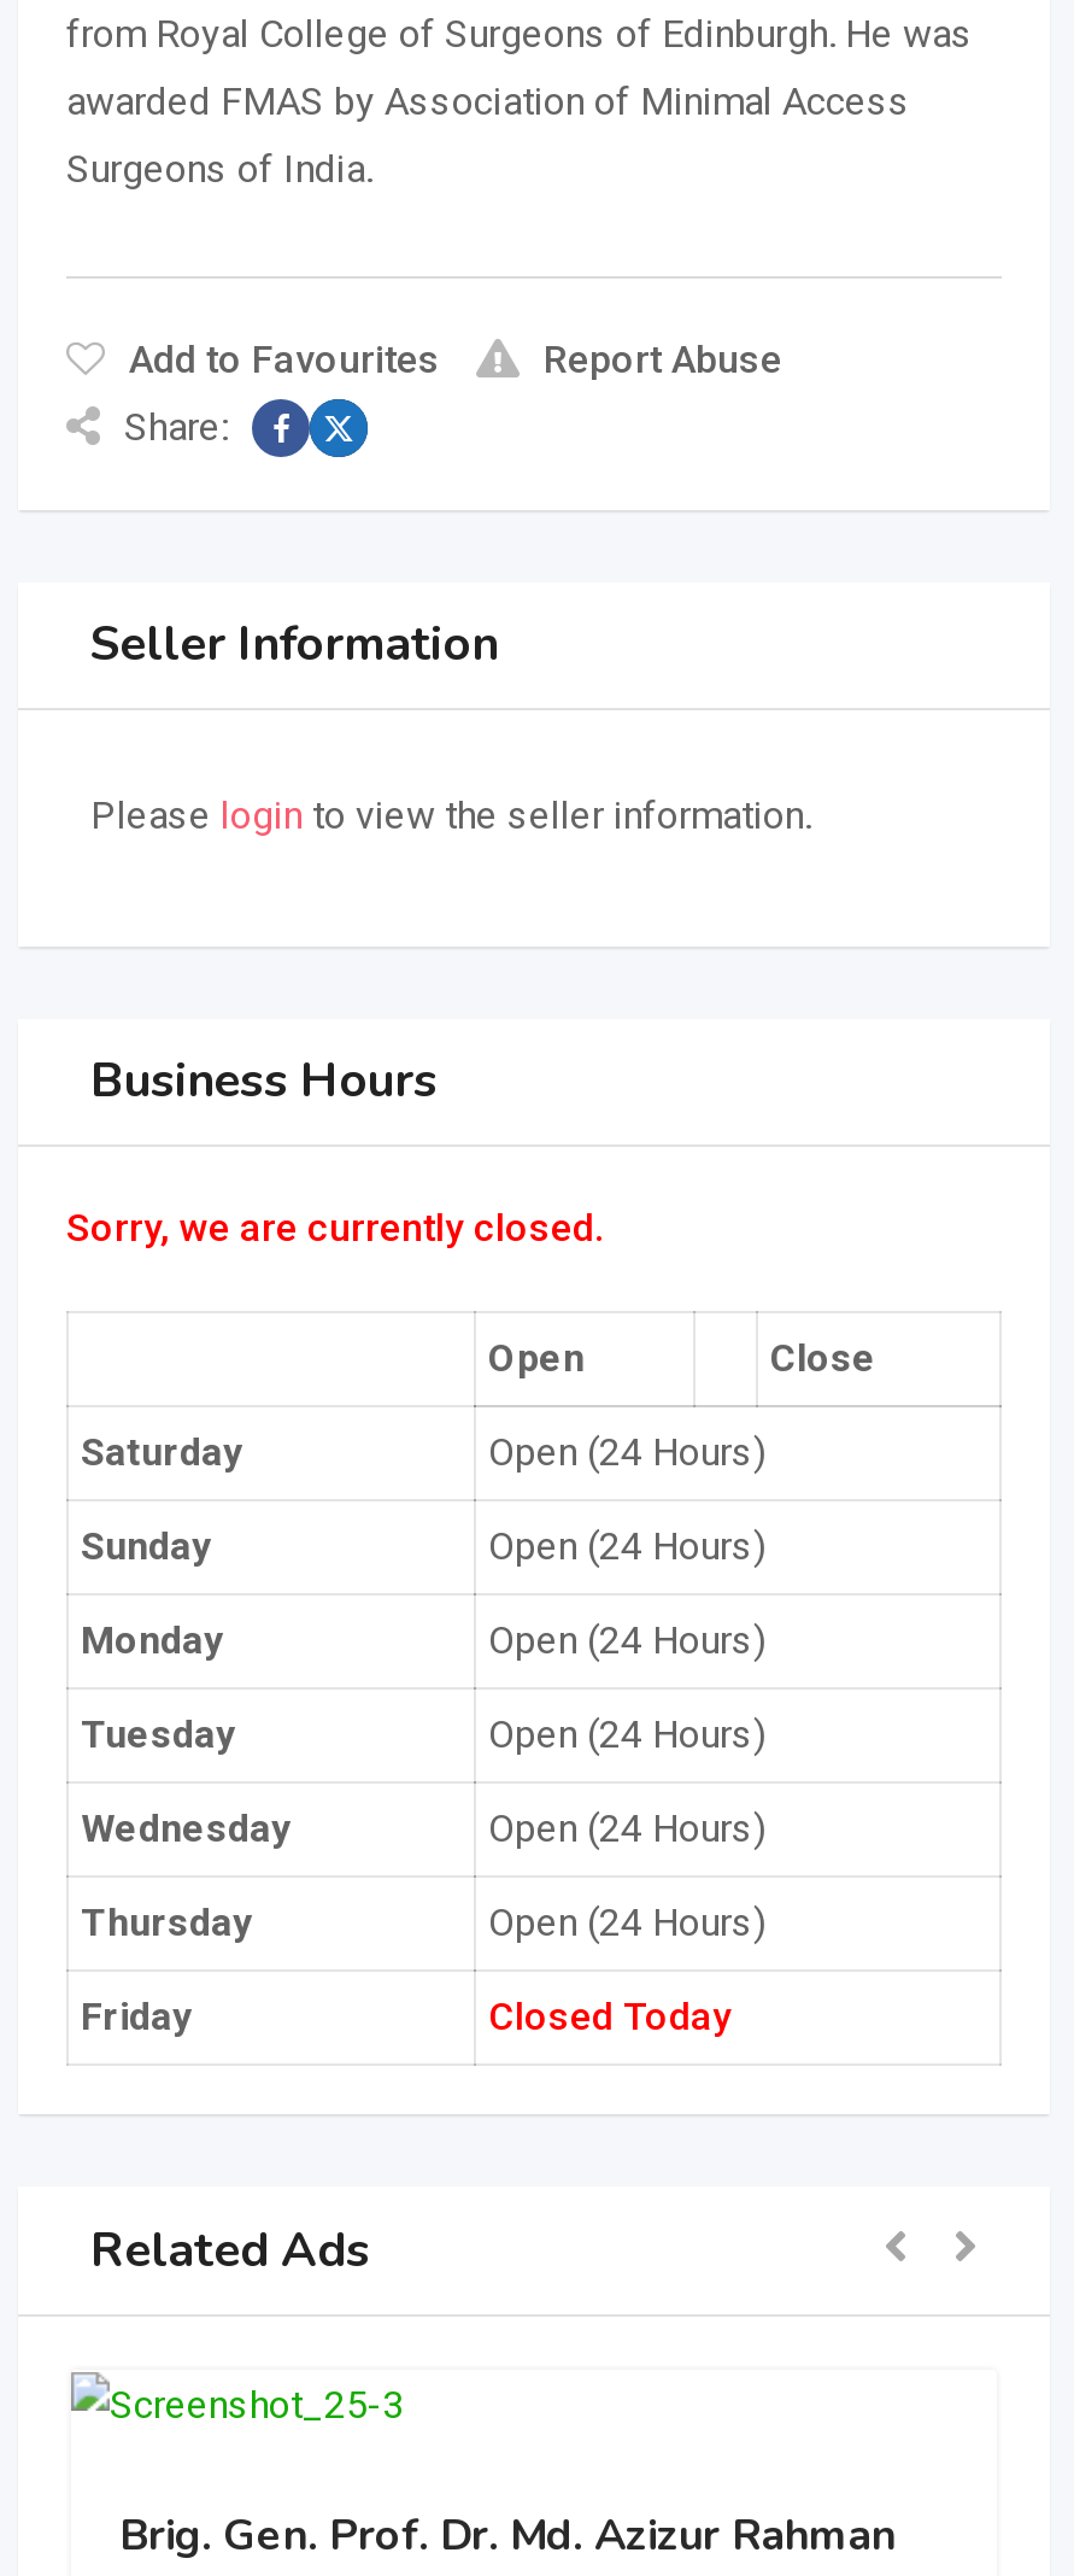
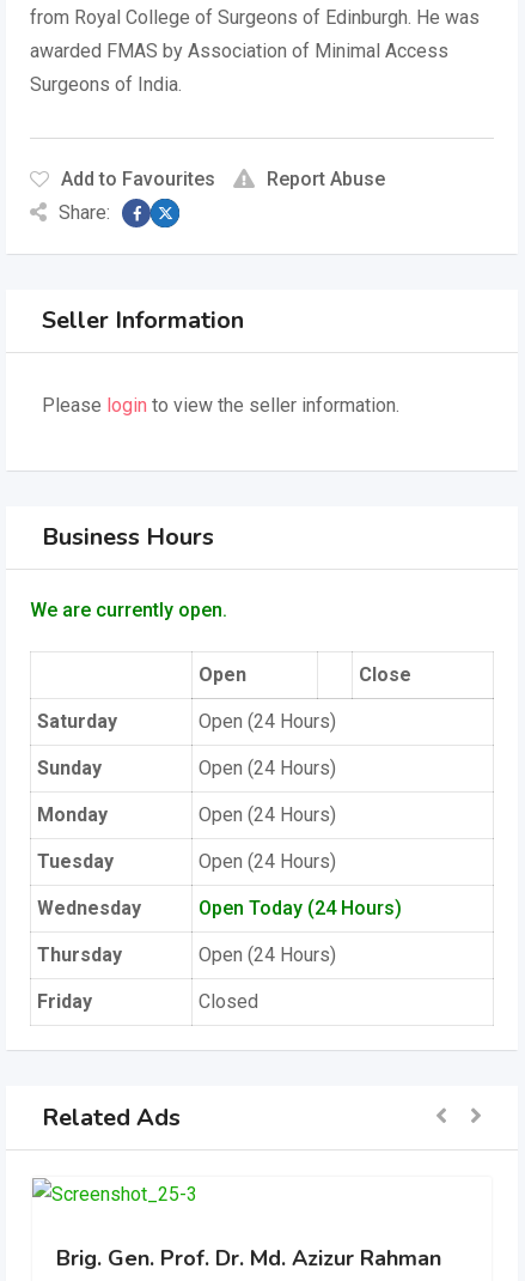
[66,1205,604,1251] Sorry, we are currently closed. -> [30,599,227,621] We are currently open.
[488,1805,765,1851] Open (24 Hours) -> [199,897,402,919] Open Today (24 Hours)
[488,1994,732,2039] Closed Today -> [199,990,258,1013] Closed

